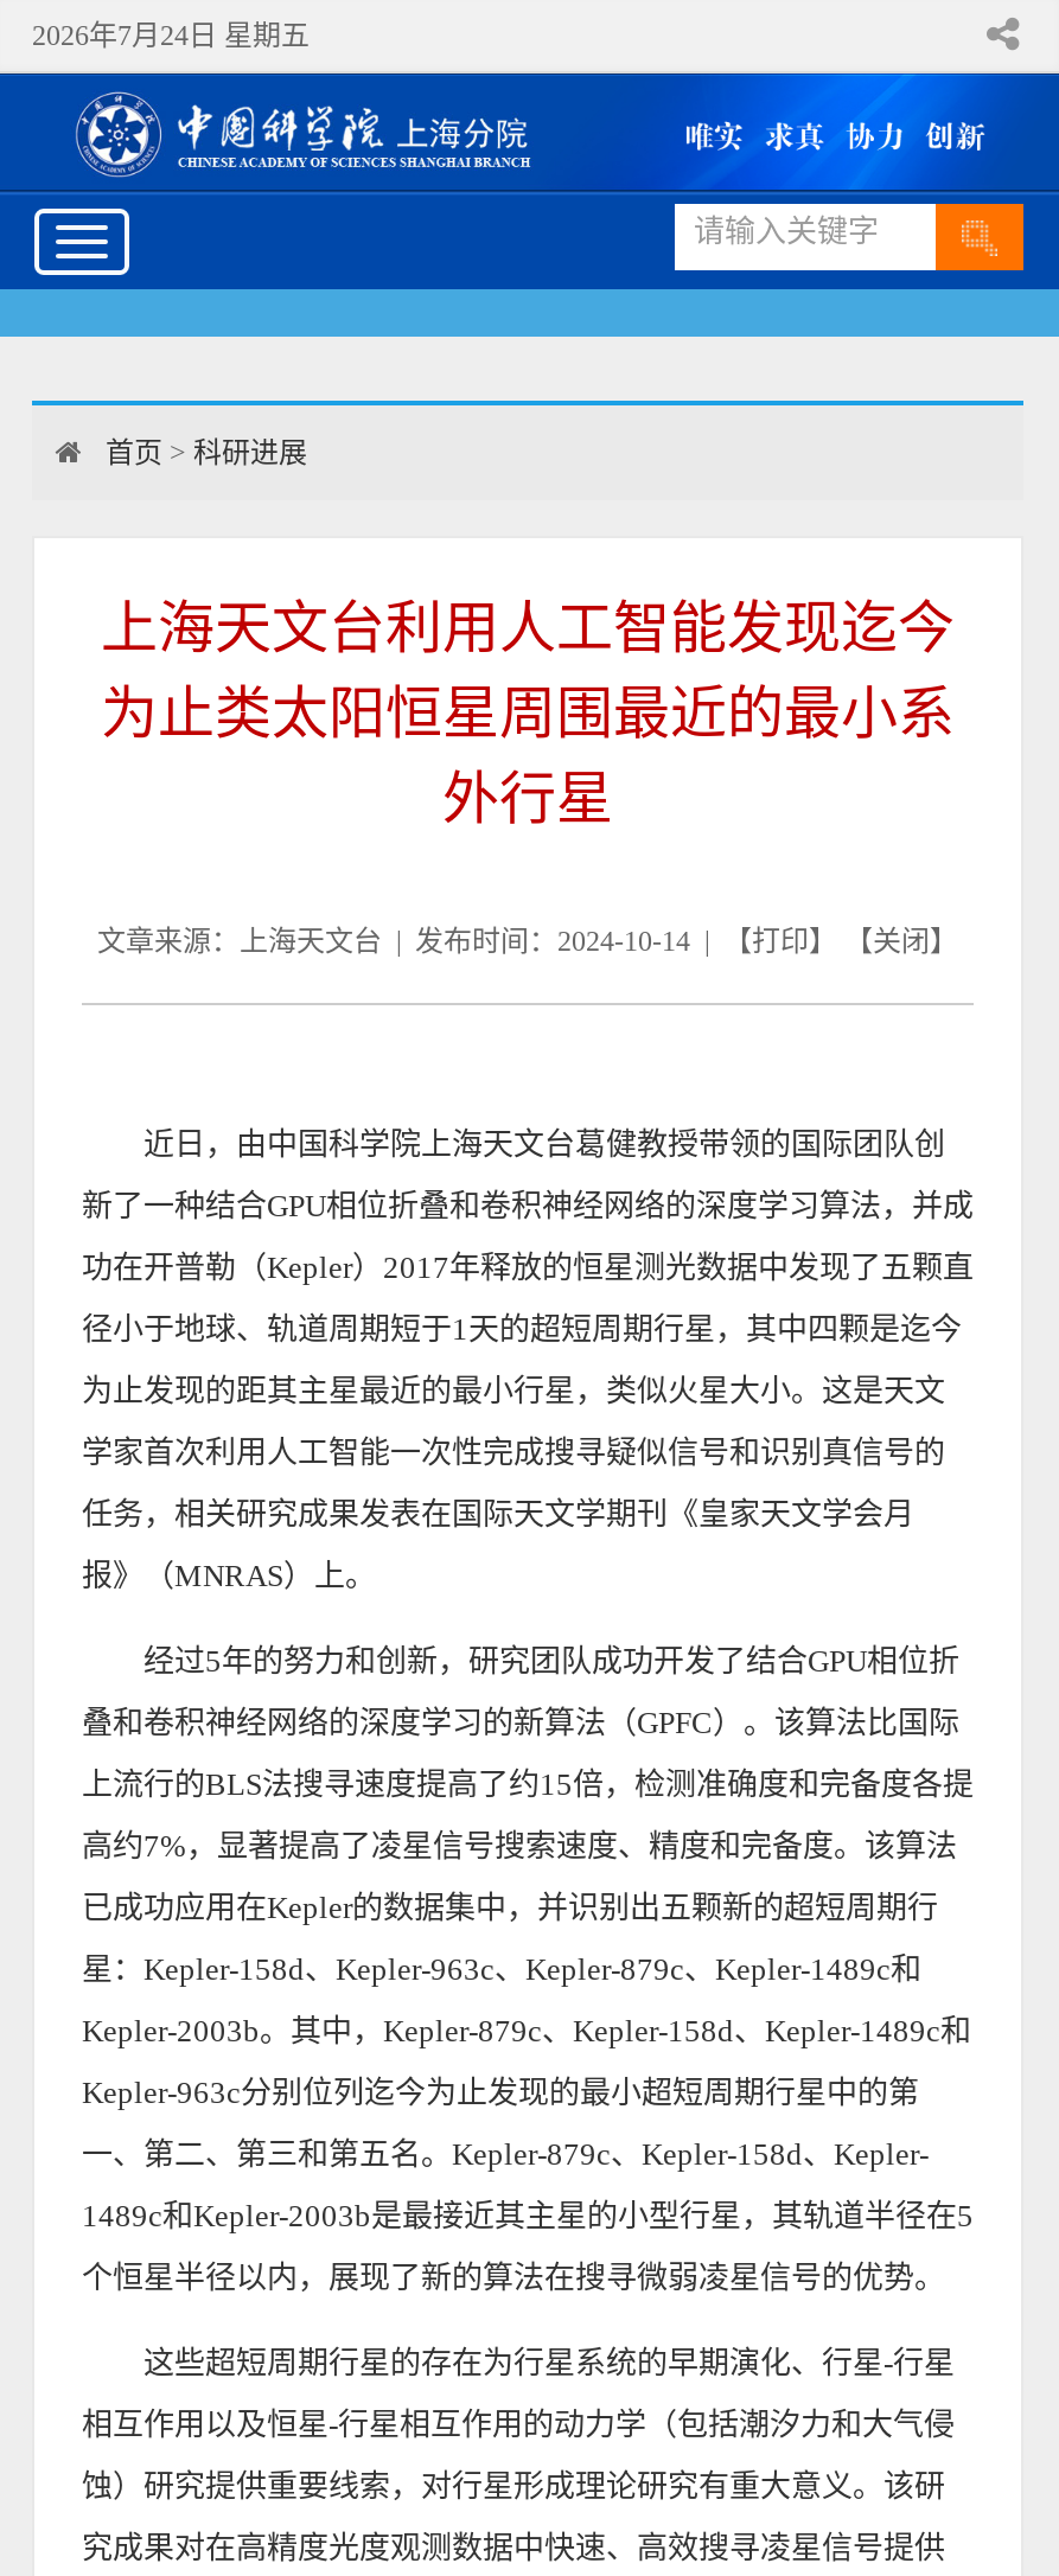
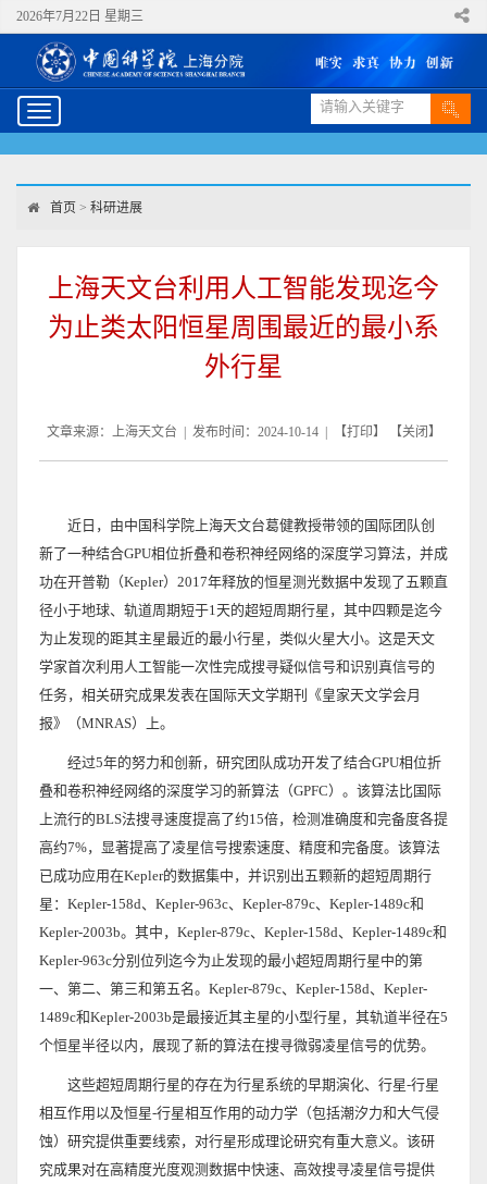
[32,19,310,52] 2026年7月24日 星期五 -> [16,9,143,24] 2026年7月22日 星期三

